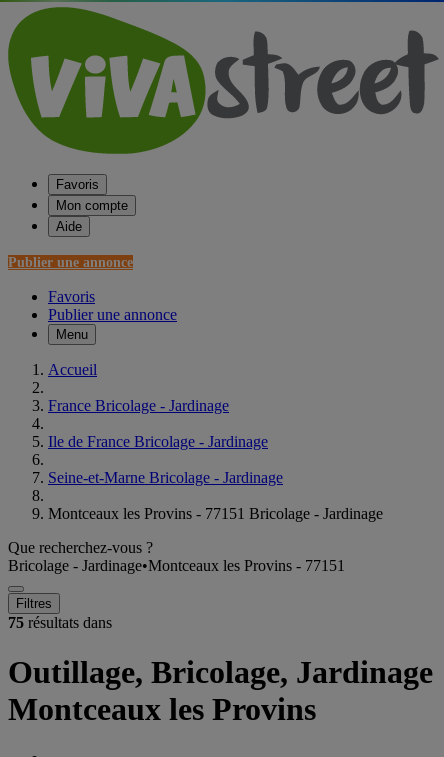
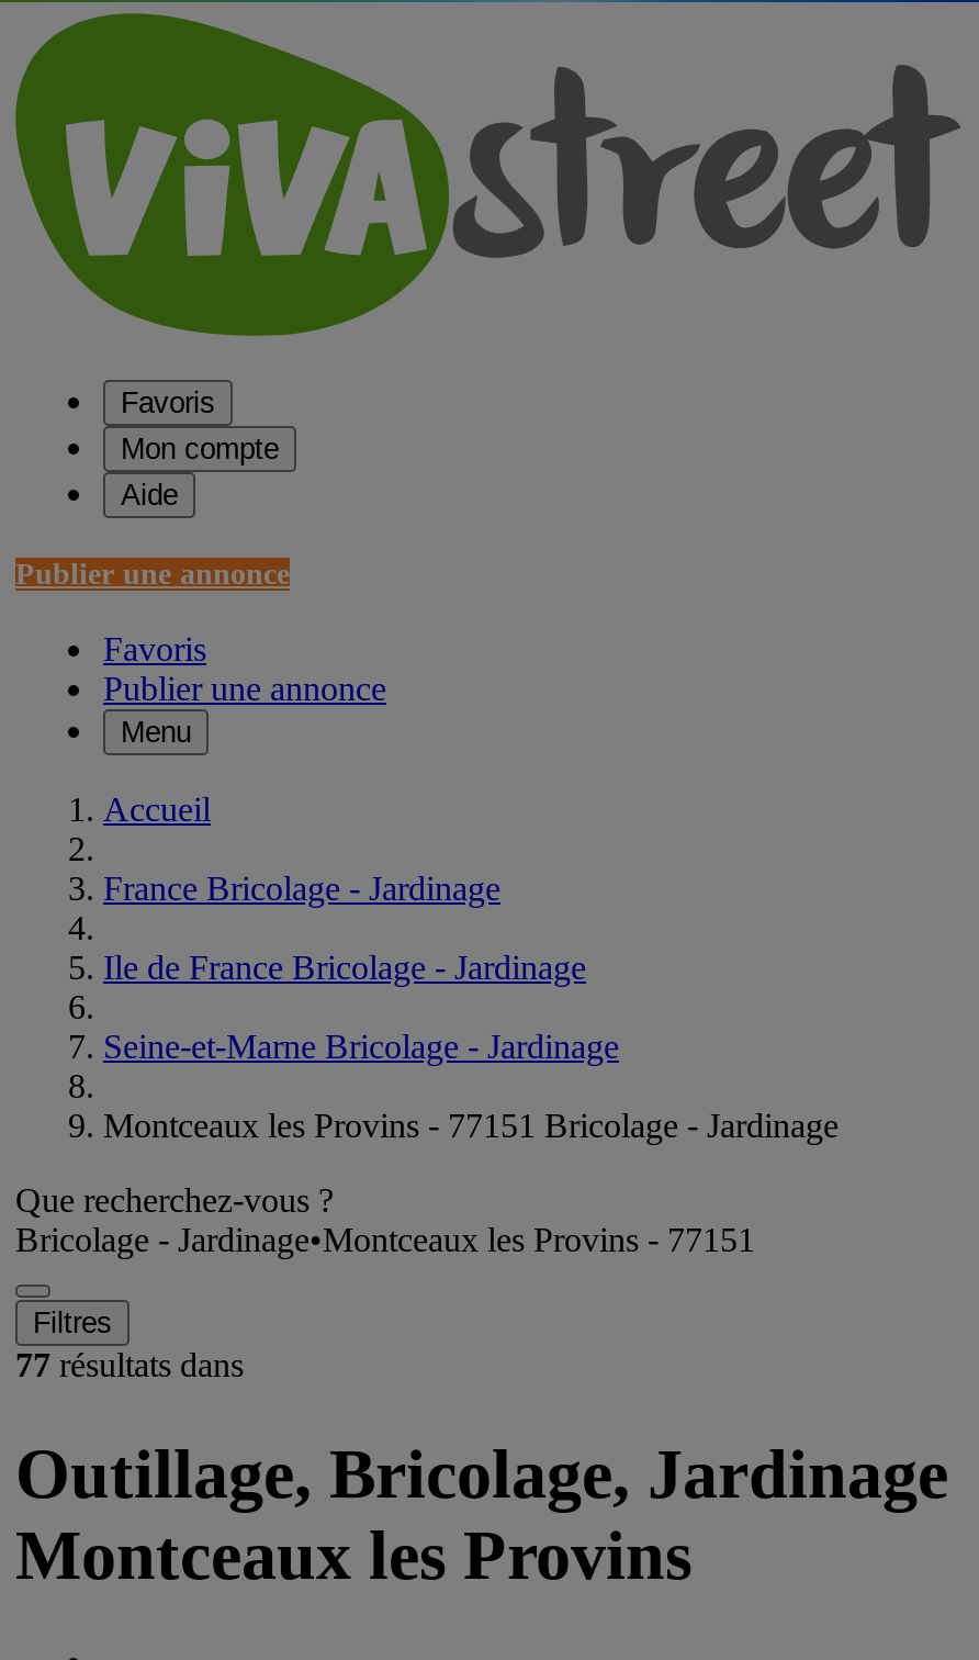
[8,614,112,631] 75résultats dans -> [15,1347,244,1384] 77résultats dans

